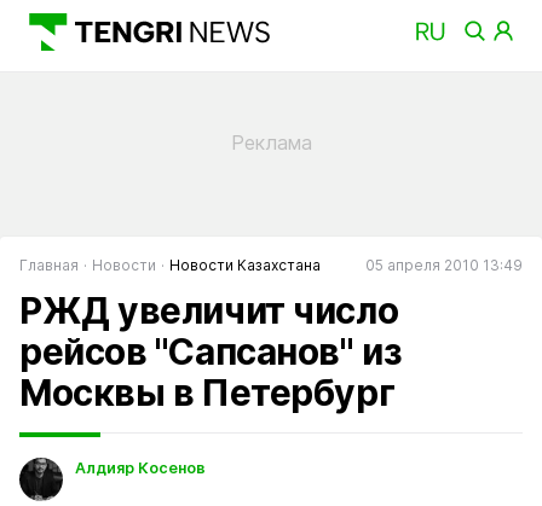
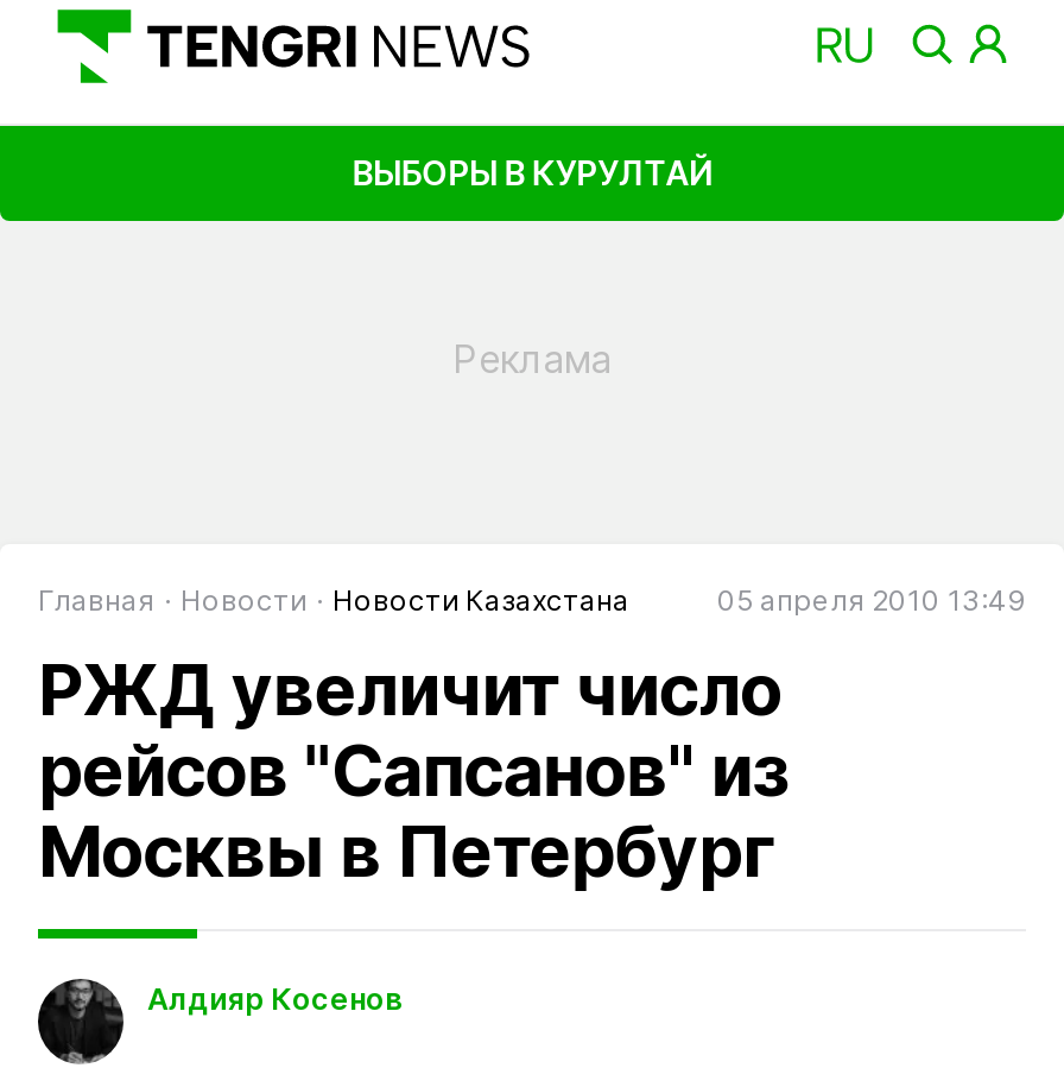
none -> [352,151,712,192] ВЫБОРЫ В КУРУЛТАЙ

